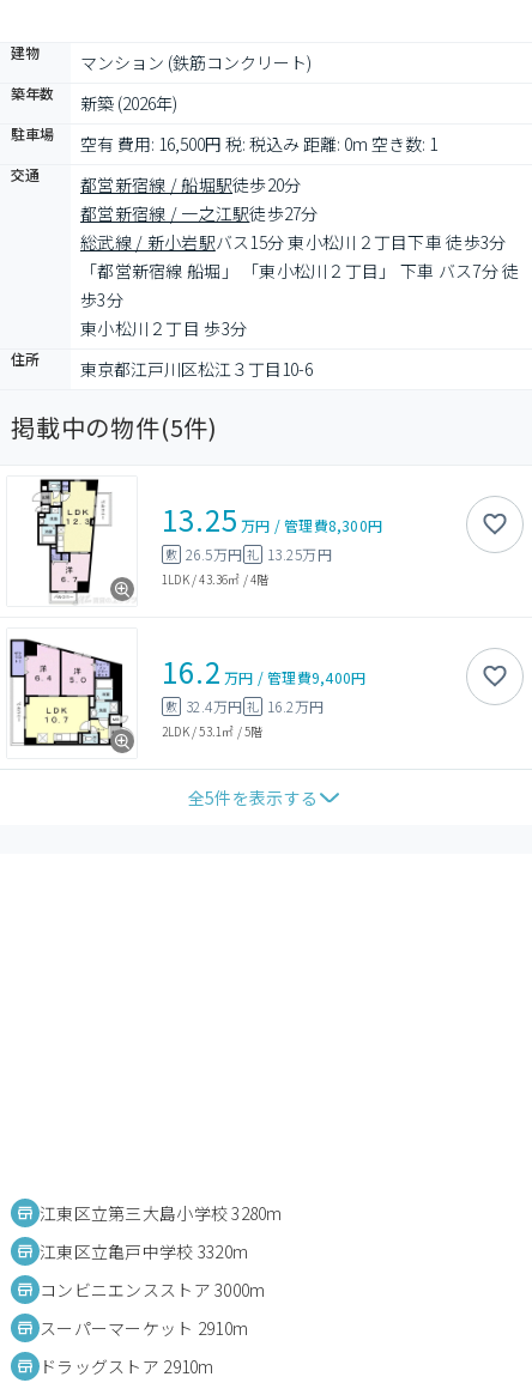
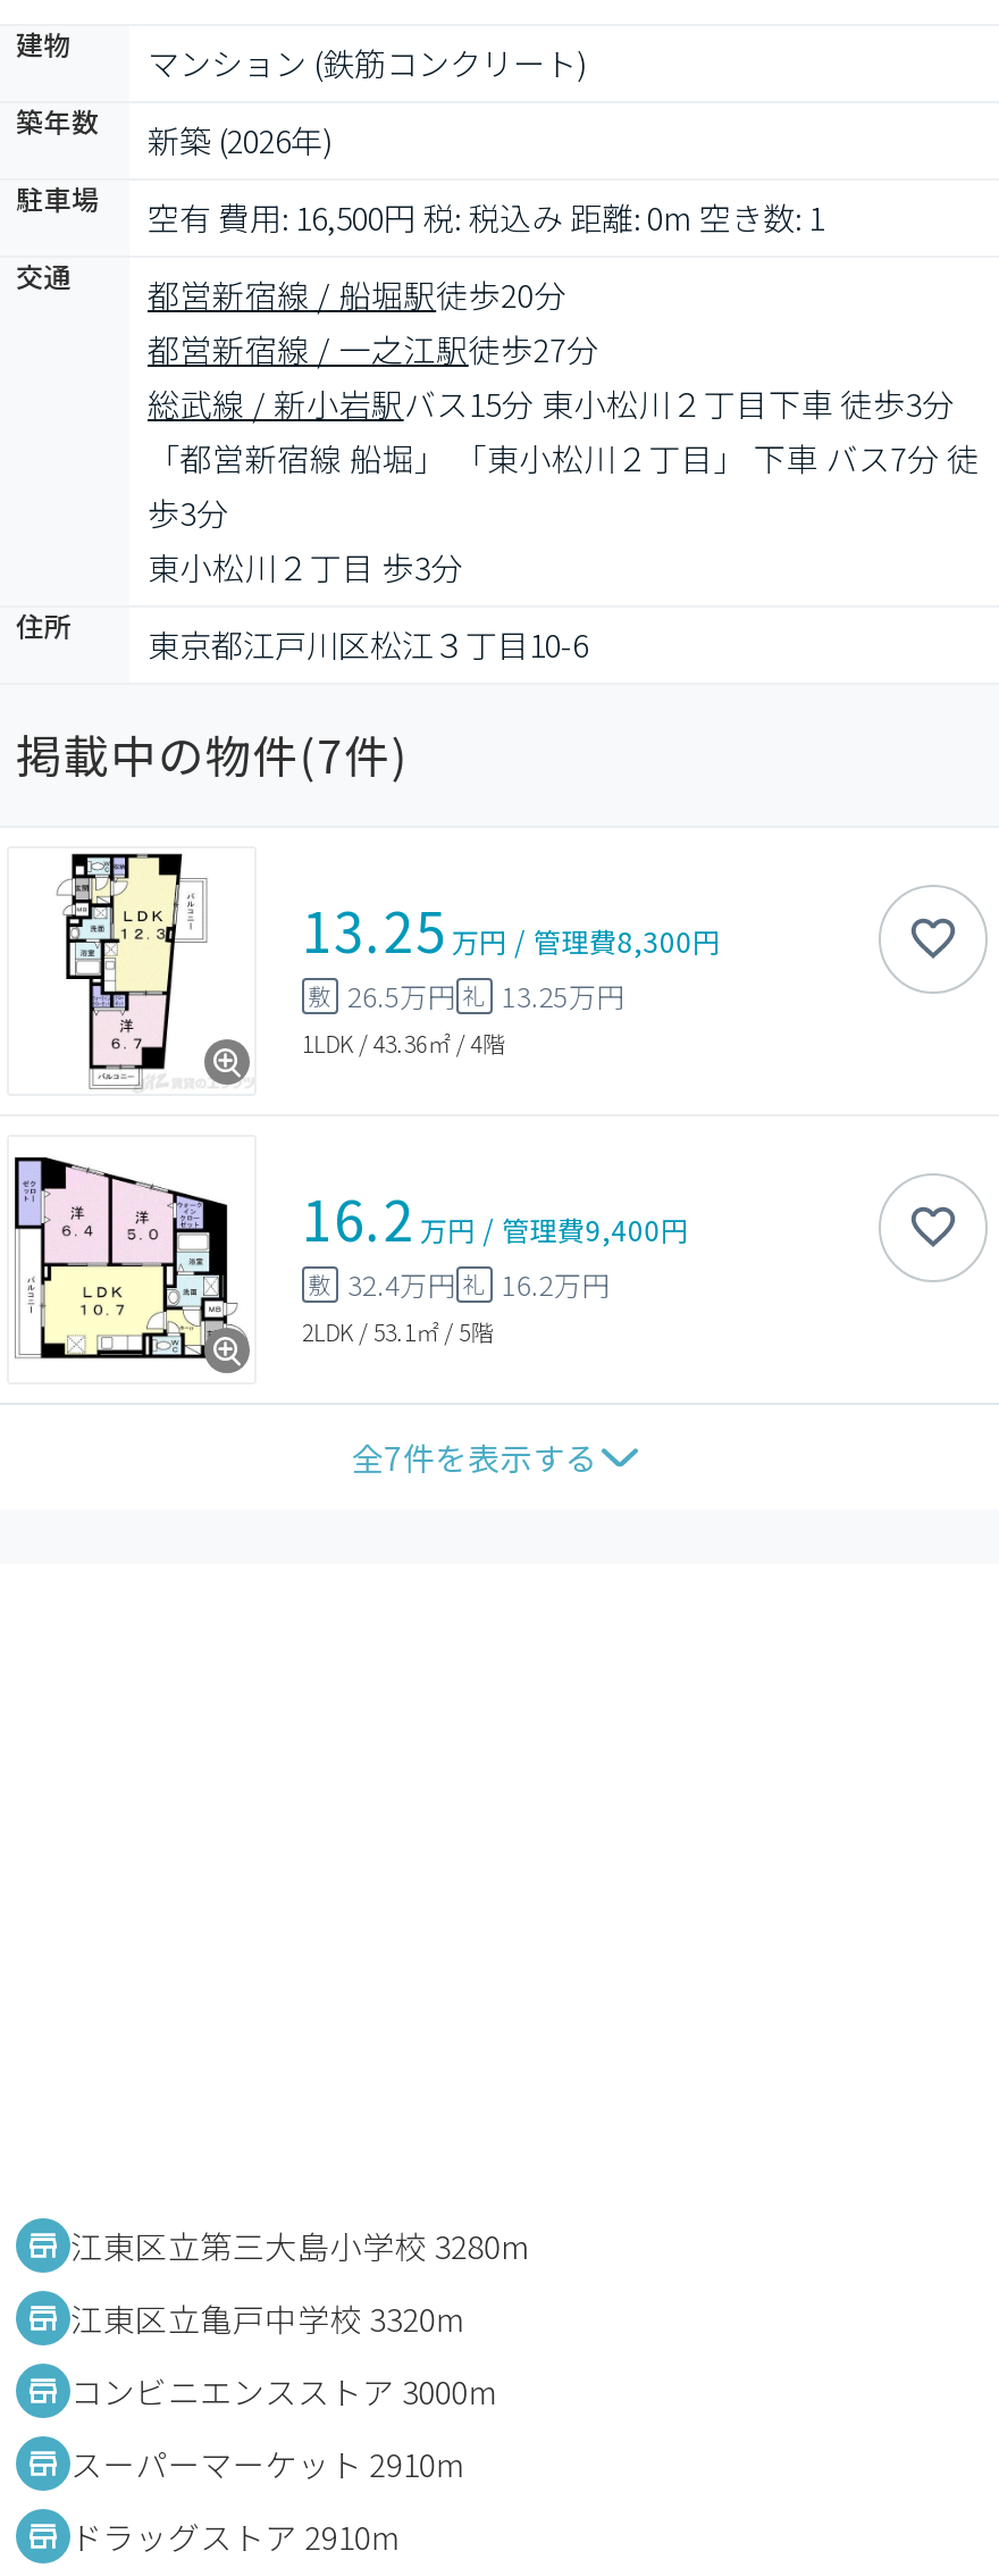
[11,410,218,444] 掲載中の物件(5件) -> [16,721,409,787] 掲載中の物件(7件)
[188,786,318,809] 全5件を表示する -> [352,1435,597,1480] 全7件を表示する

